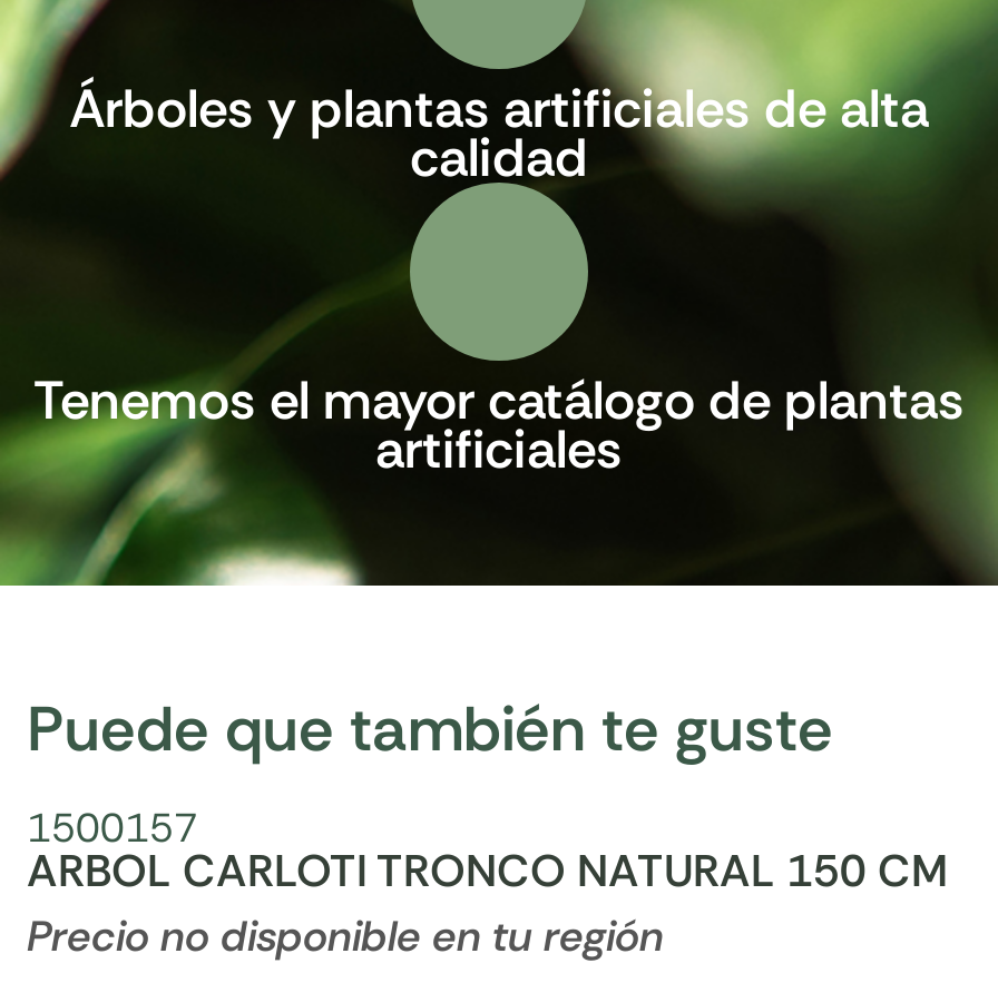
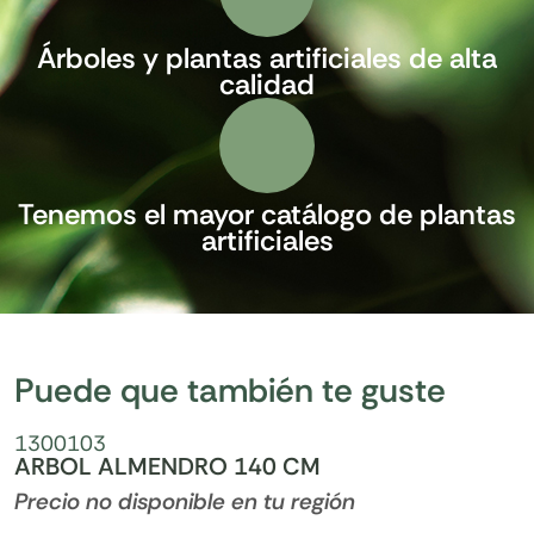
[27,802,949,900] 1500157 | ARBOL CARLOTI TRONCO NATURAL 150 CM -> [14,430,321,482] 1300103 | ARBOL ALMENDRO 140 CM

